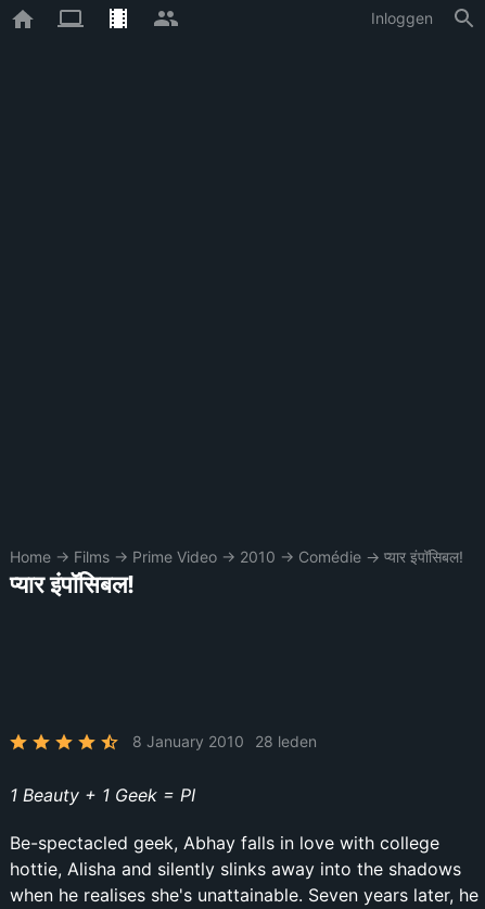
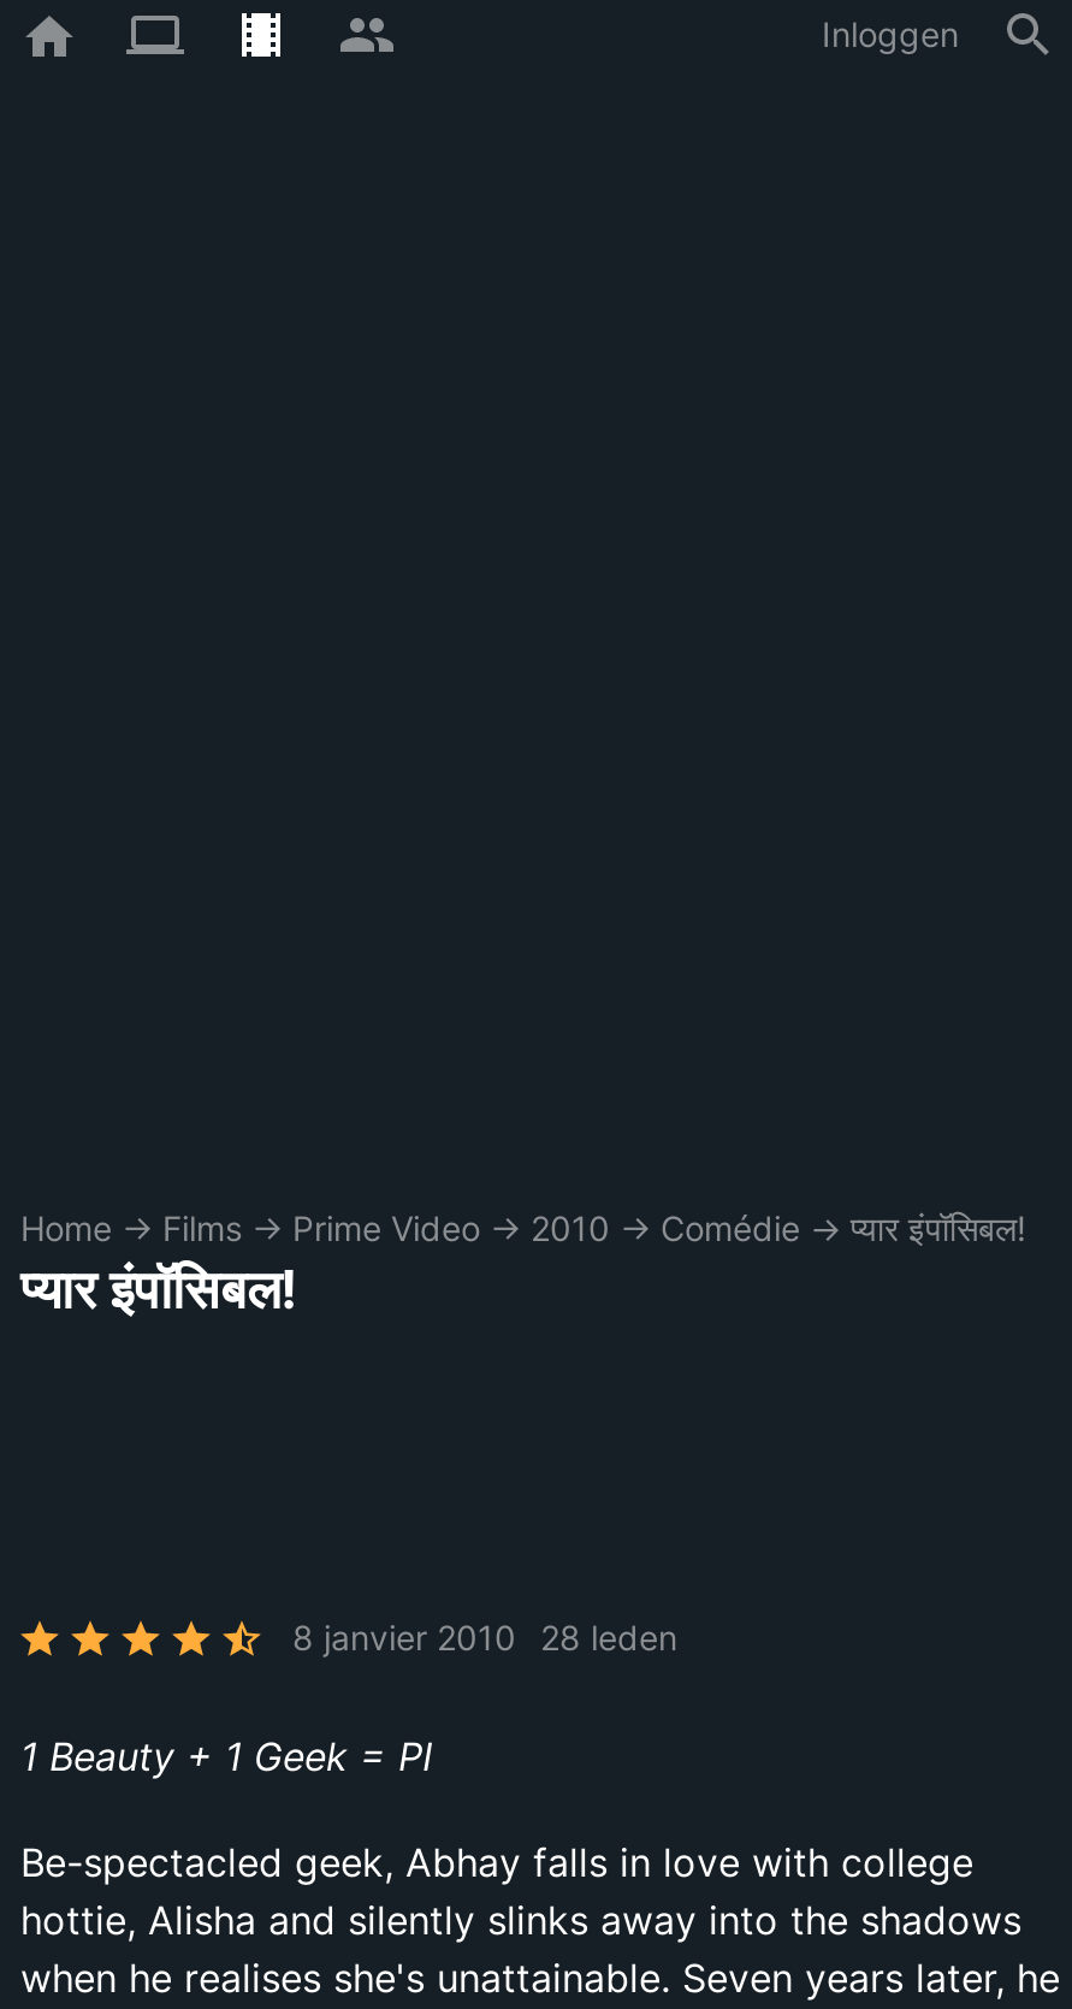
[132,732,317,750] 8 January 2010 28 leden -> [292,1617,677,1658] 8 janvier 2010 28 leden

